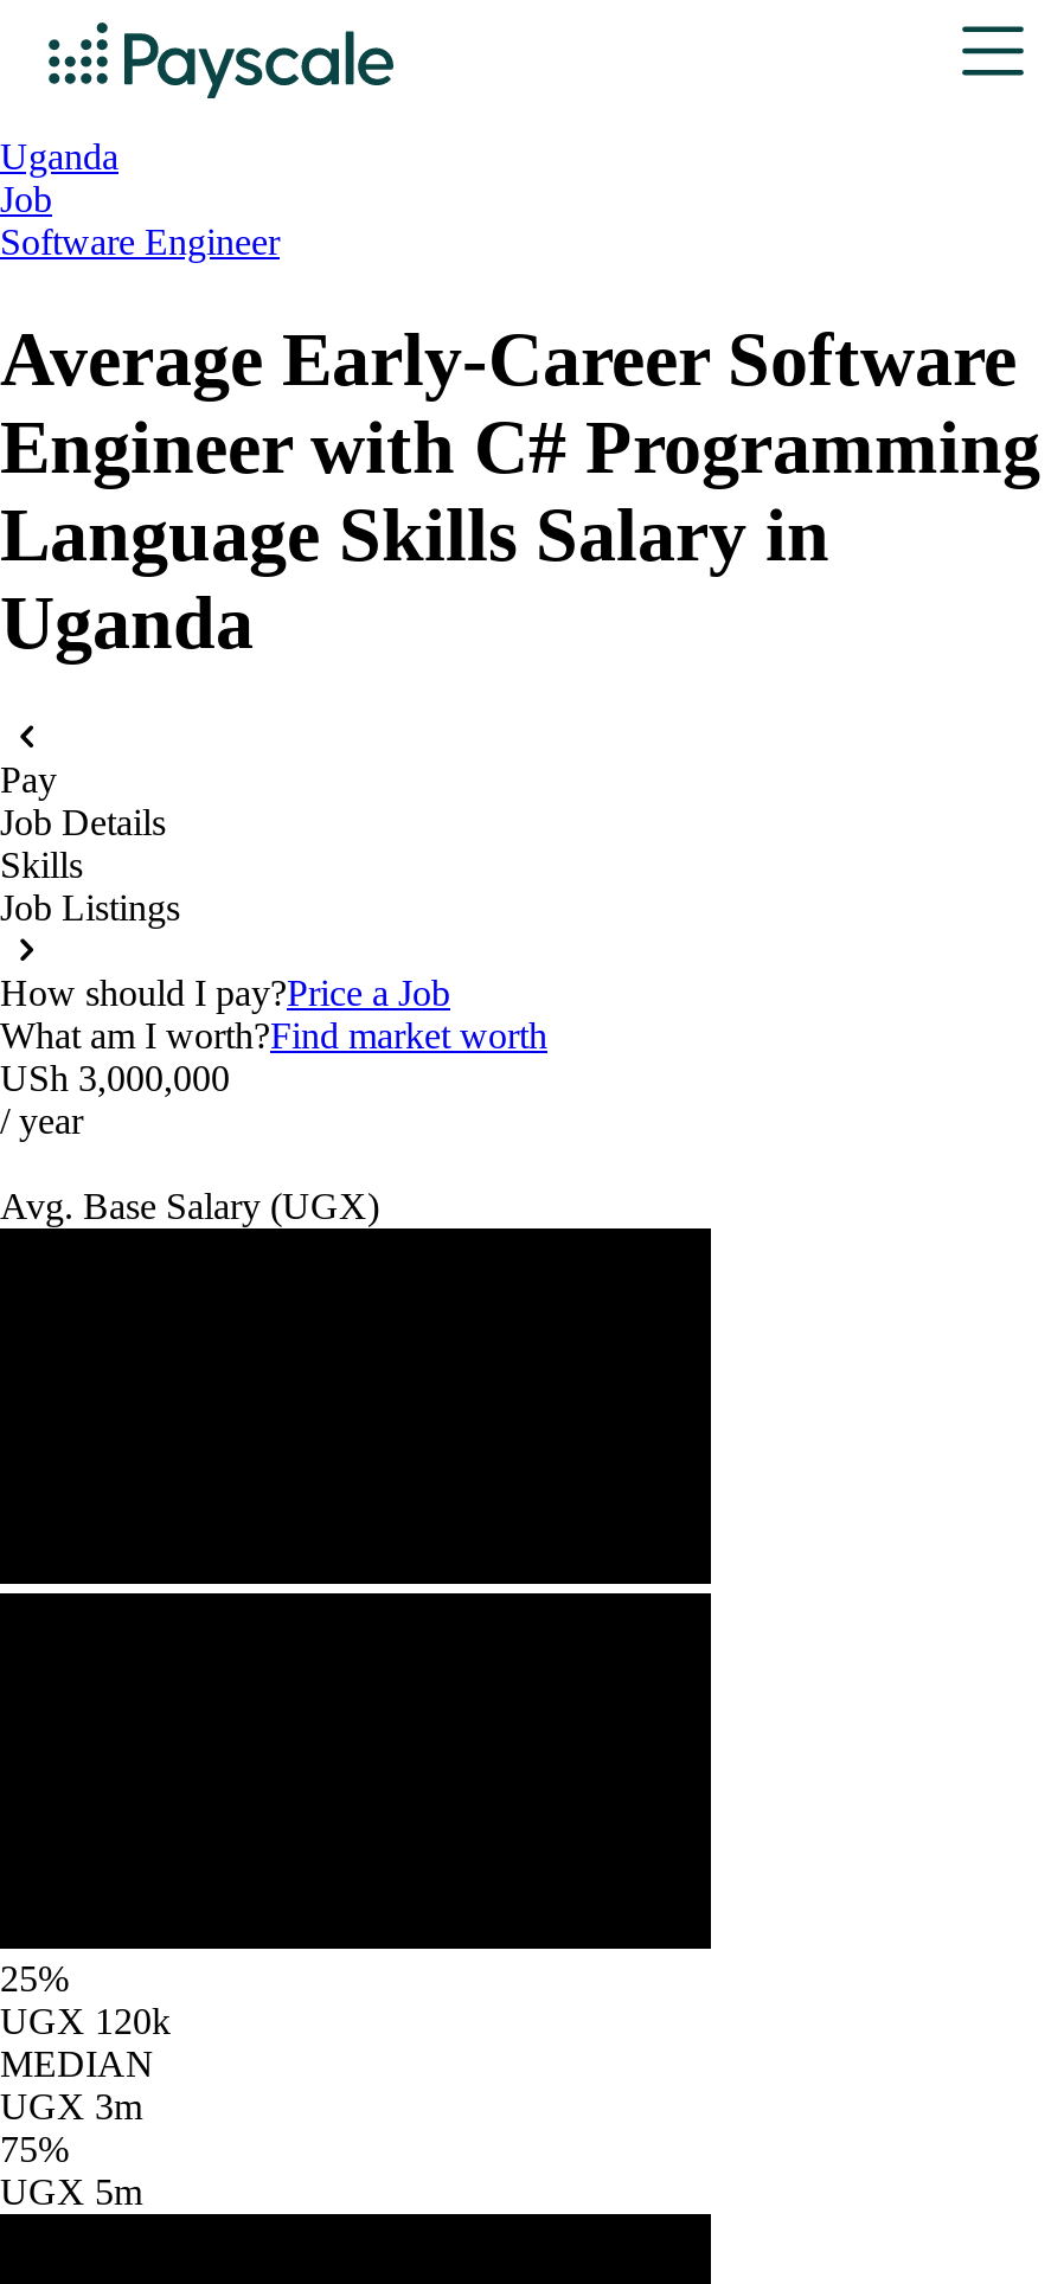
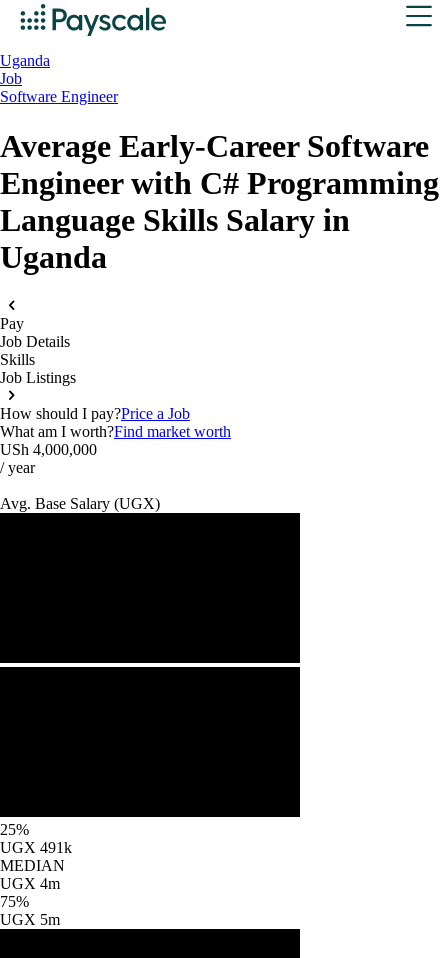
[0,1058,230,1099] USh 3,000,000 -> [0,441,97,458] USh 4,000,000
[0,2001,171,2042] UGX 120k -> [0,839,72,856] UGX 491k
[0,2087,142,2127] UGX 3m -> [0,875,60,892] UGX 4m

